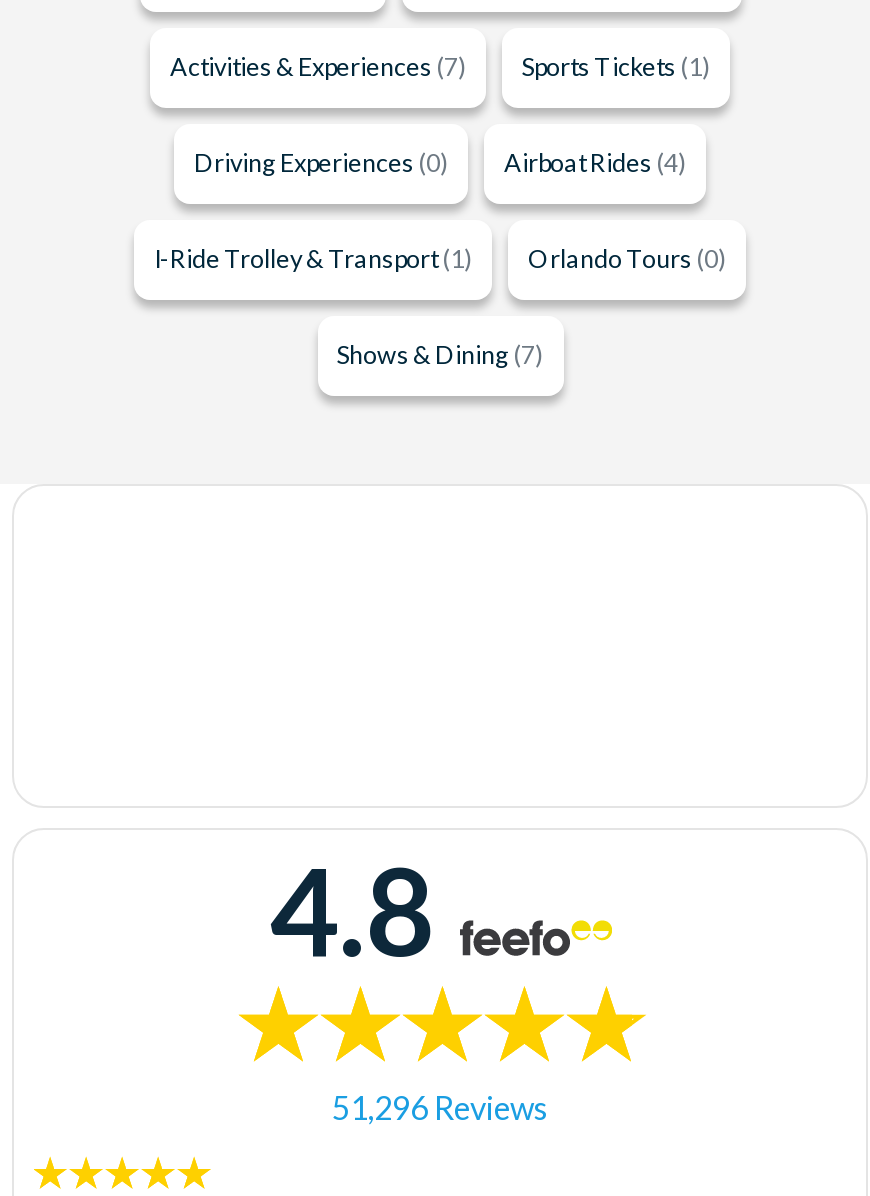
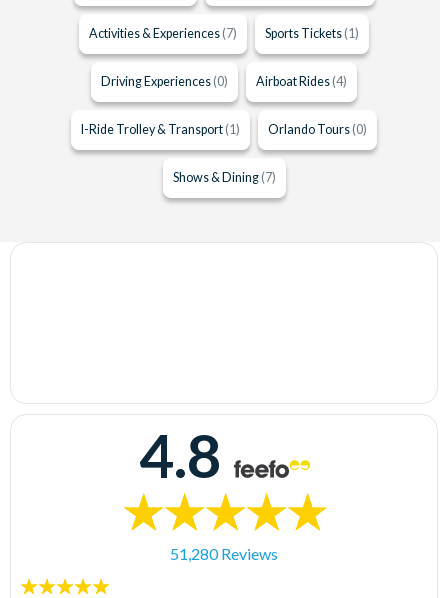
[332,1088,548,1126] 51,296 Reviews -> [170,544,278,563] 51,280 Reviews

